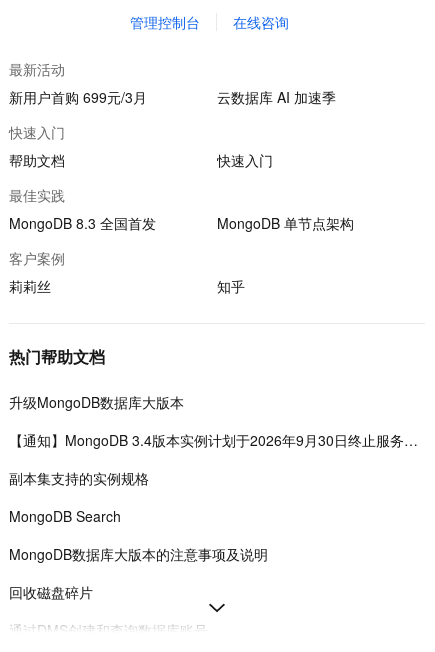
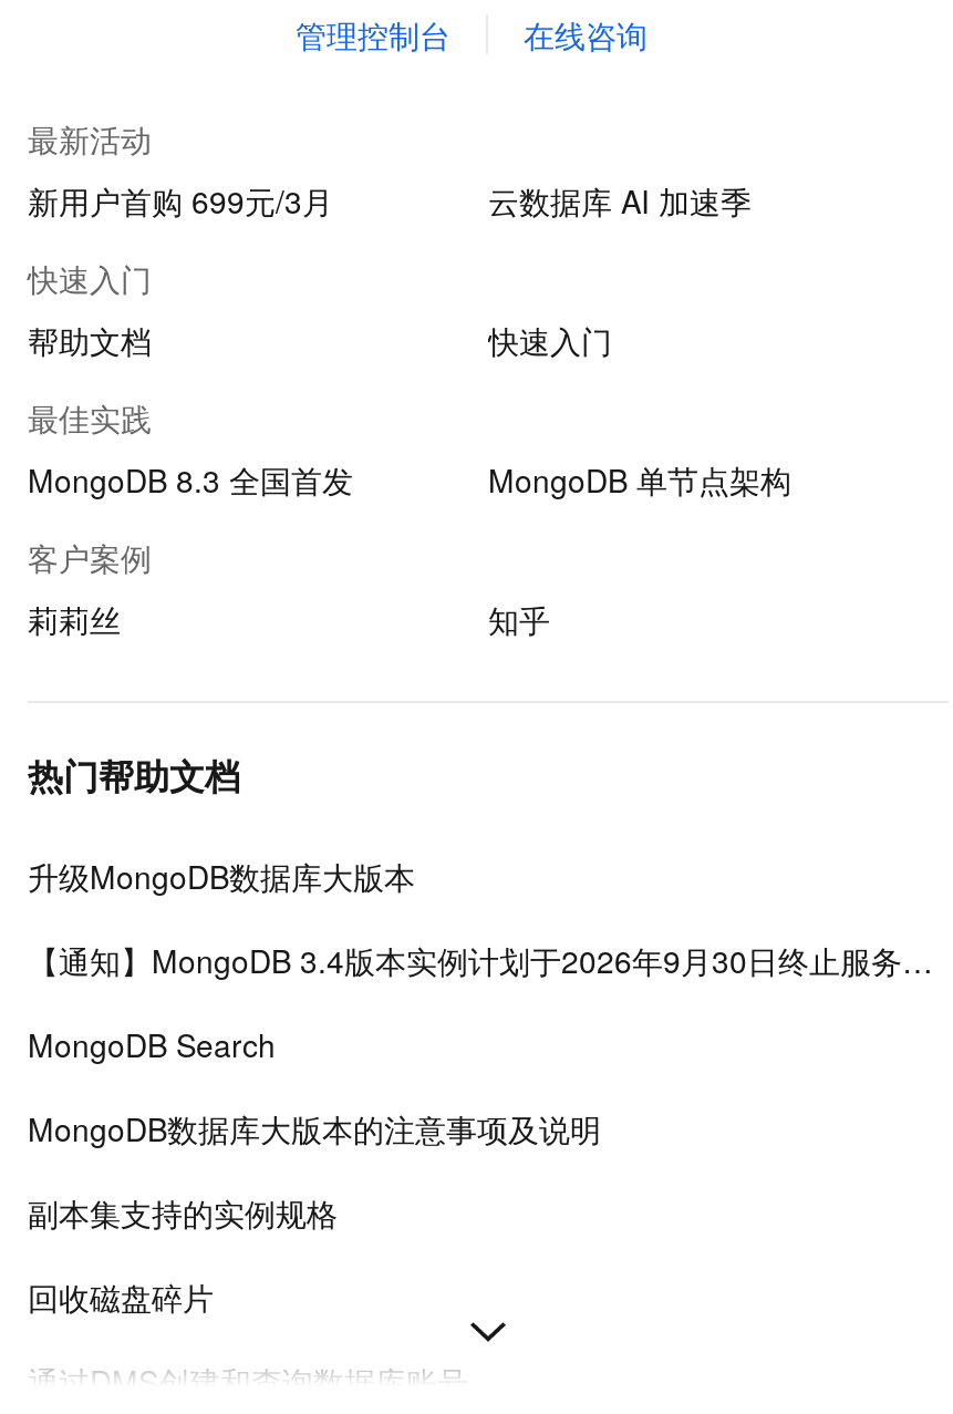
moved [9,468,149,488] -> [28,1190,338,1235]: 副本集支持的实例规格
moved [9,506,268,564] -> [28,1022,601,1150]: MongoDB Search | MongoDB数据库大版本的注意事项及说明

